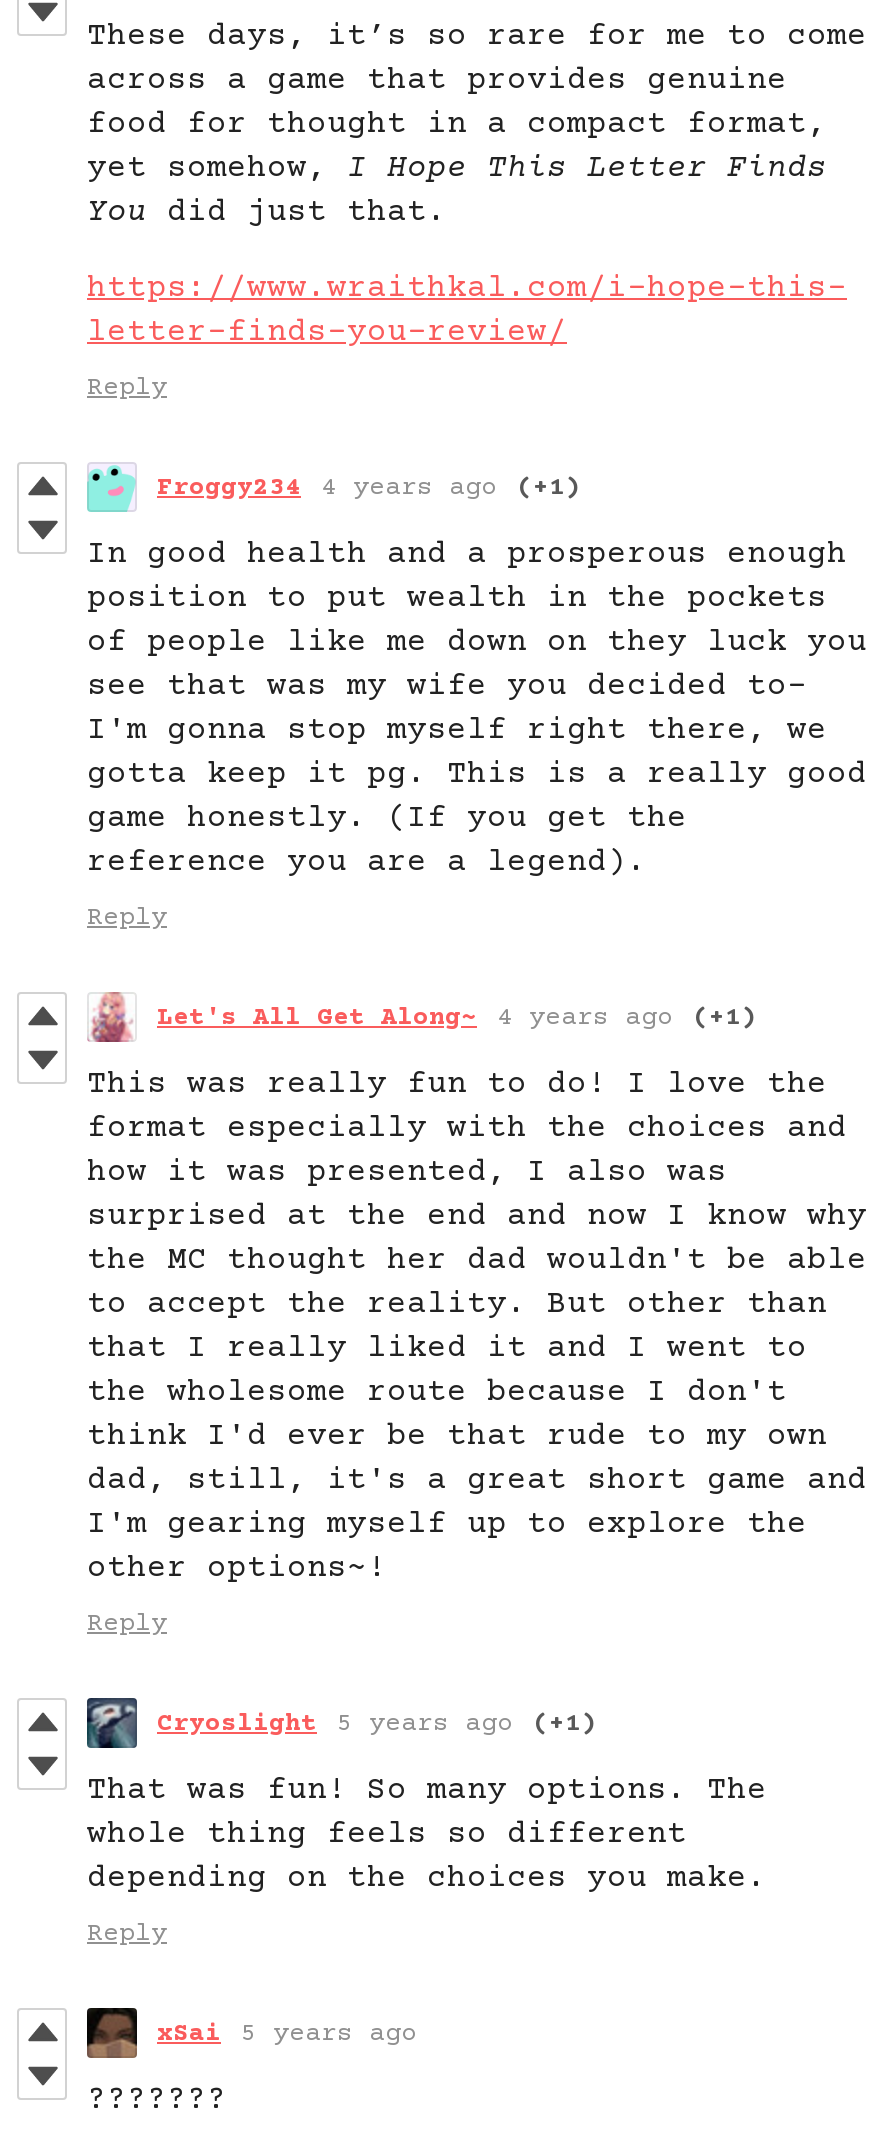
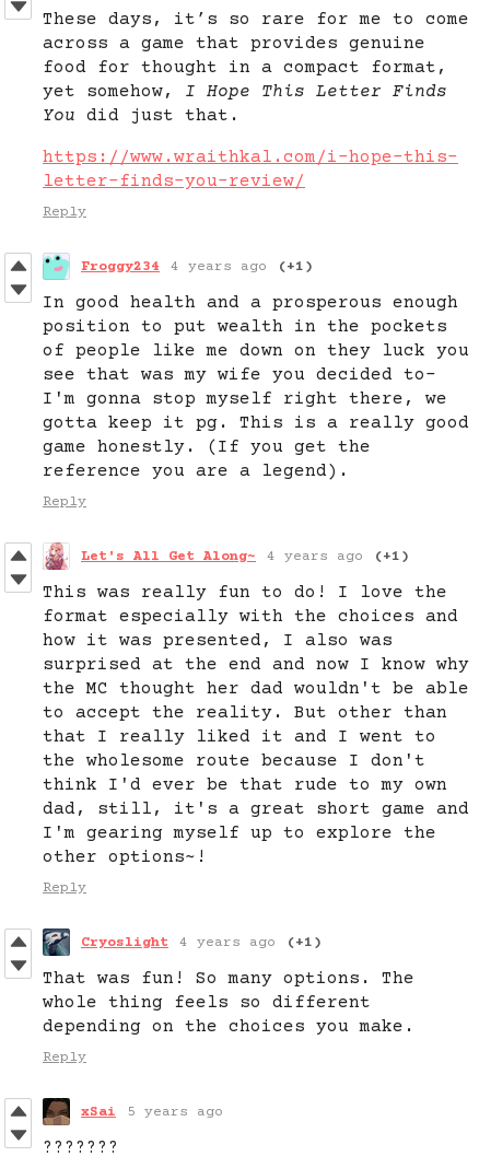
[157,1710,597,1738] Cryoslight 5 years ago (+1) -> [81,935,322,950] Cryoslight 4 years ago (+1)

